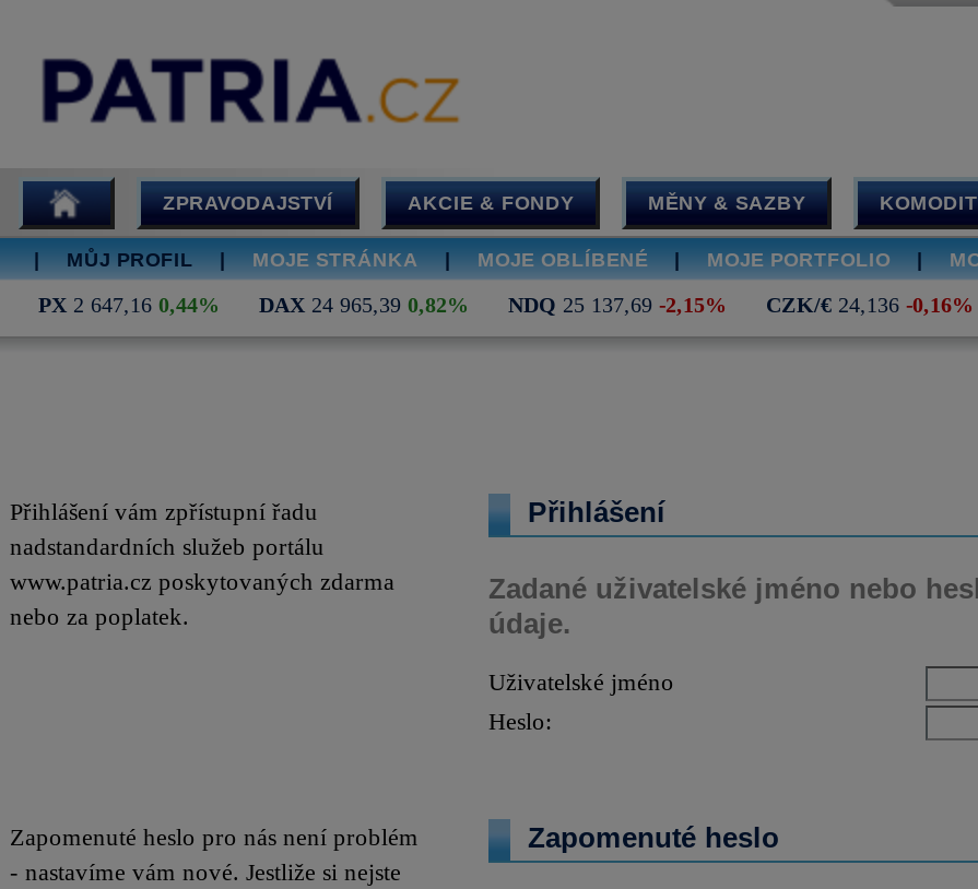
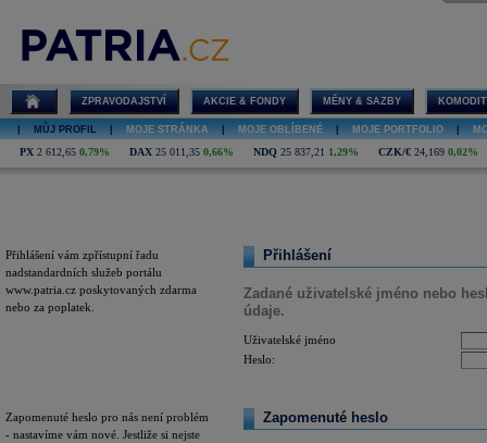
[38,293,220,317] PX 2 647,16 0,44% -> [20,146,110,158] PX 2 612,65 0,79%
[259,293,469,317] DAX 24 965,39 0,82% -> [129,146,234,158] DAX 25 011,35 0,66%
[508,293,727,317] NDQ 25 137,69 -2,15% -> [253,146,359,158] NDQ 25 837,21 1,29%
[766,293,974,317] CZK/€ 24,136 -0,16% -> [378,146,478,158] CZK/€ 24,169 0,02%

